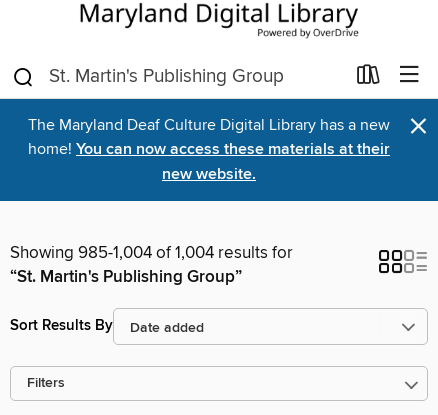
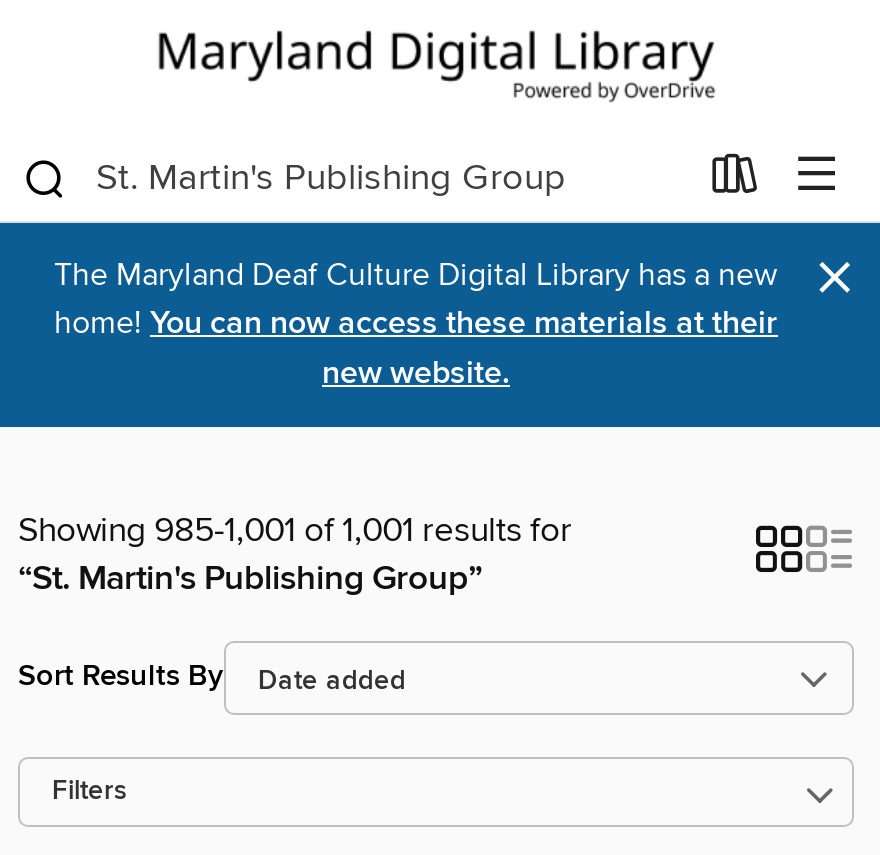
[10,242,293,264] Showing 985-1,004 of 1,004 results for -> [18,509,572,553] Showing 985-1,001 of 1,001 results for

